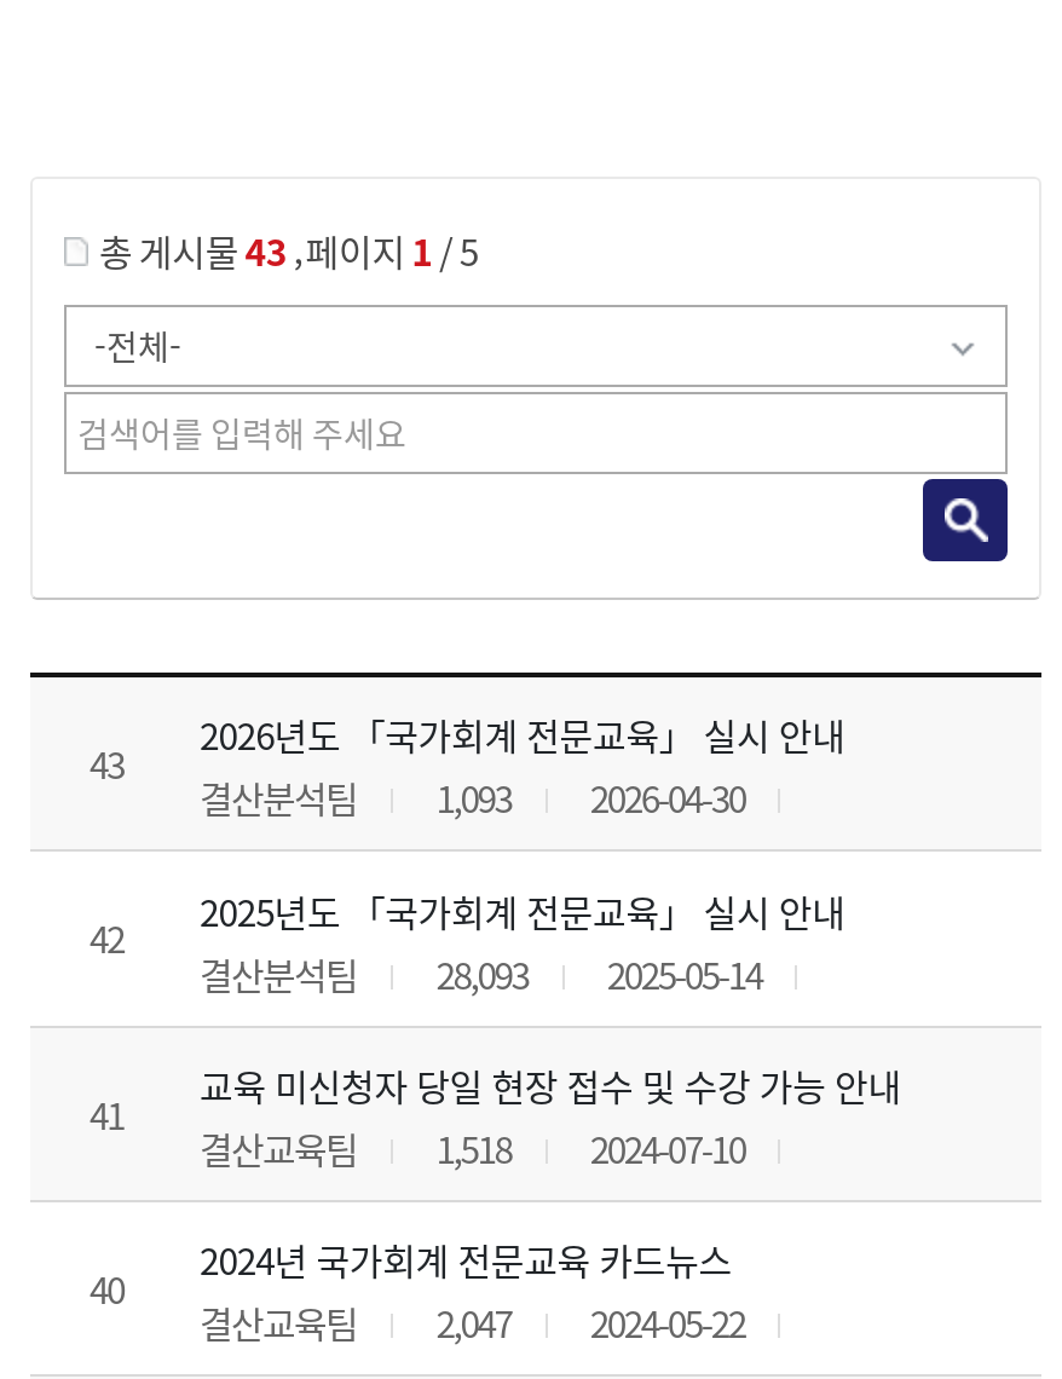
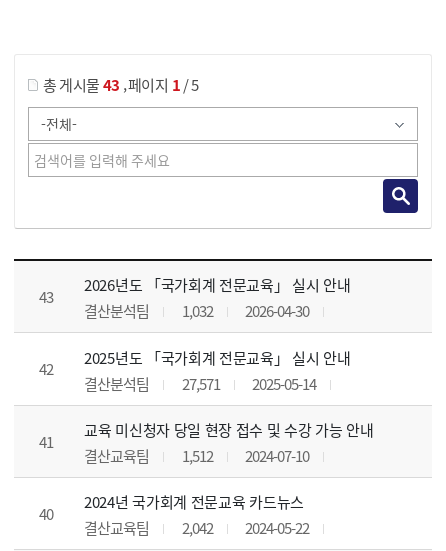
[200,772,745,823] 결산분석팀 1,093 2026-04-30 -> [84,300,309,321] 결산분석팀 1,032 2026-04-30
[200,947,762,998] 결산분석팀 28,093 2025-05-14 -> [84,373,316,394] 결산분석팀 27,571 2025-05-14
[200,1122,745,1173] 결산교육팀 1,518 2024-07-10 -> [84,445,309,466] 결산교육팀 1,512 2024-07-10
[200,1297,745,1348] 결산교육팀 2,047 2024-05-22 -> [84,517,309,538] 결산교육팀 2,042 2024-05-22

